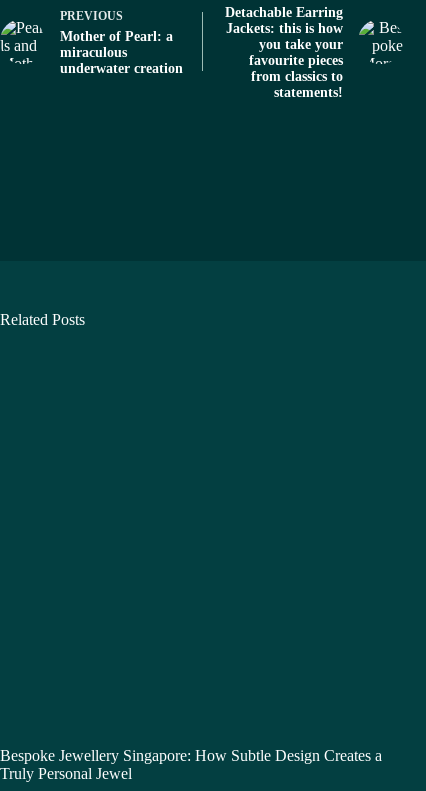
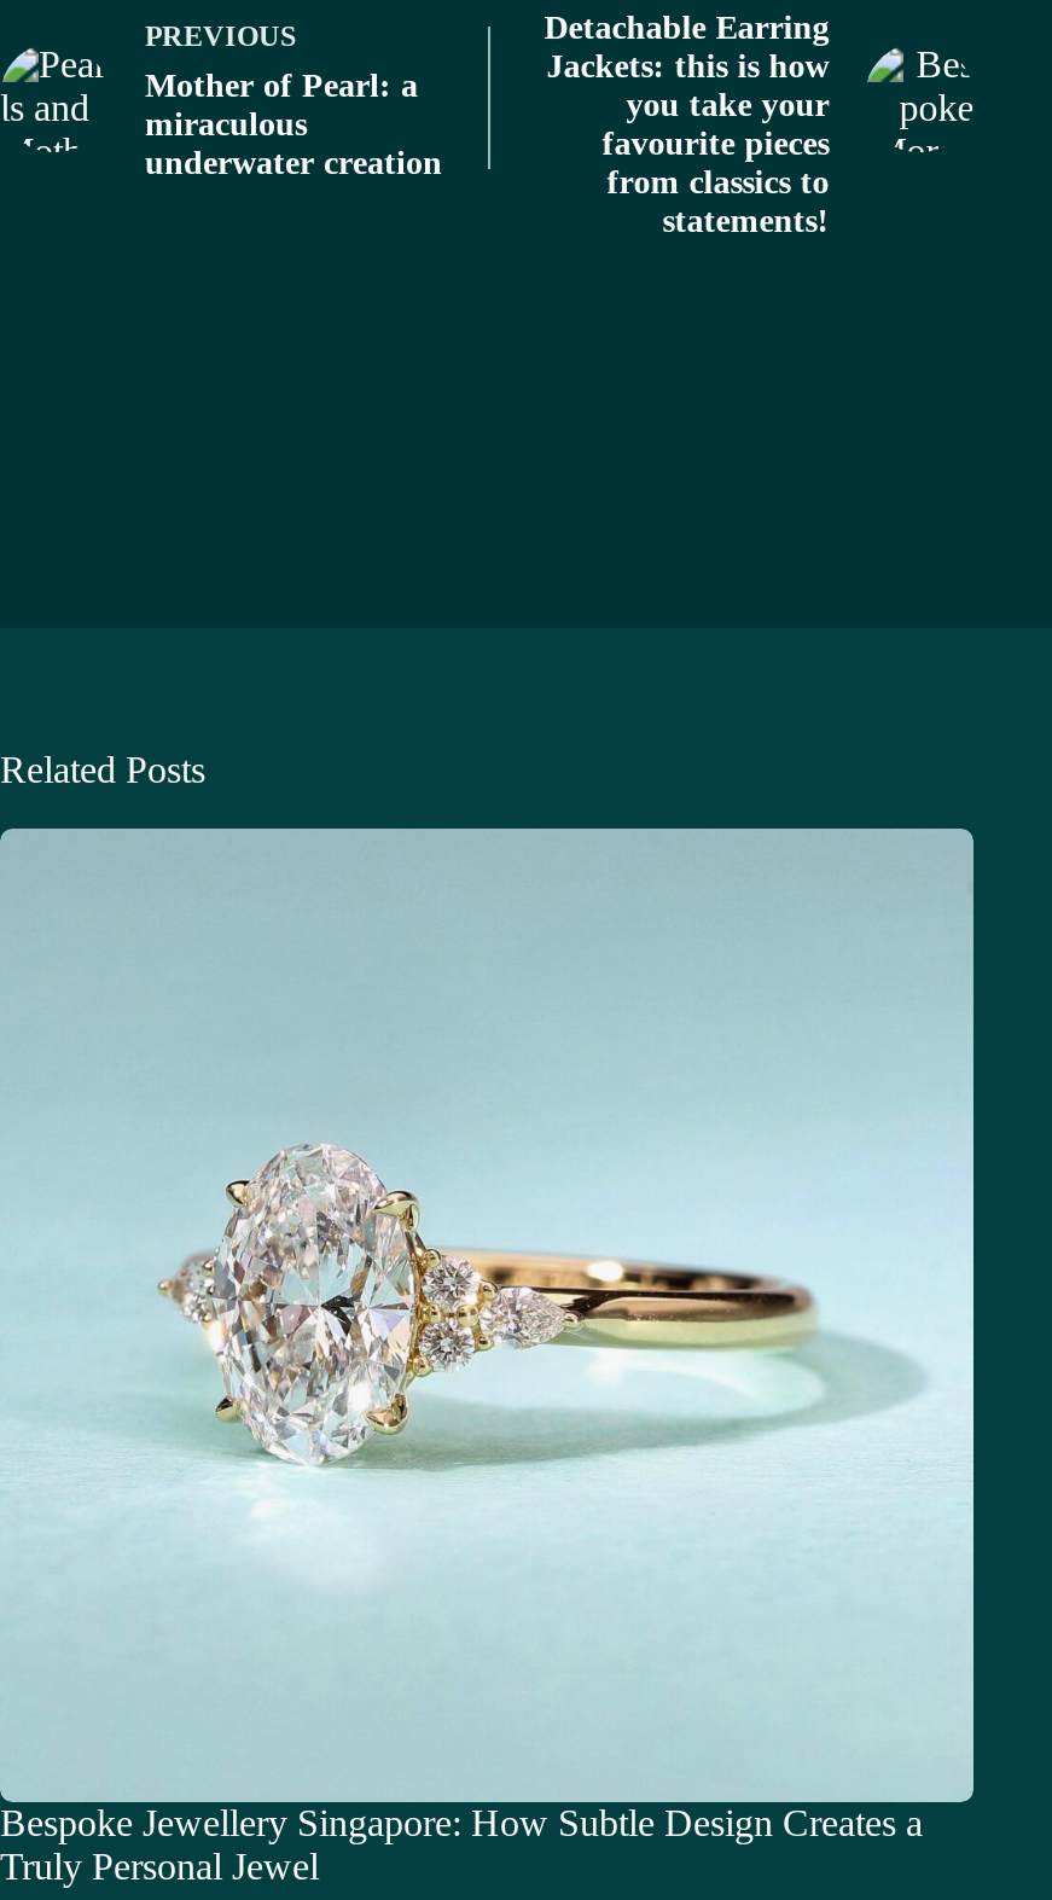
none -> [7,826,976,1805] [image]

